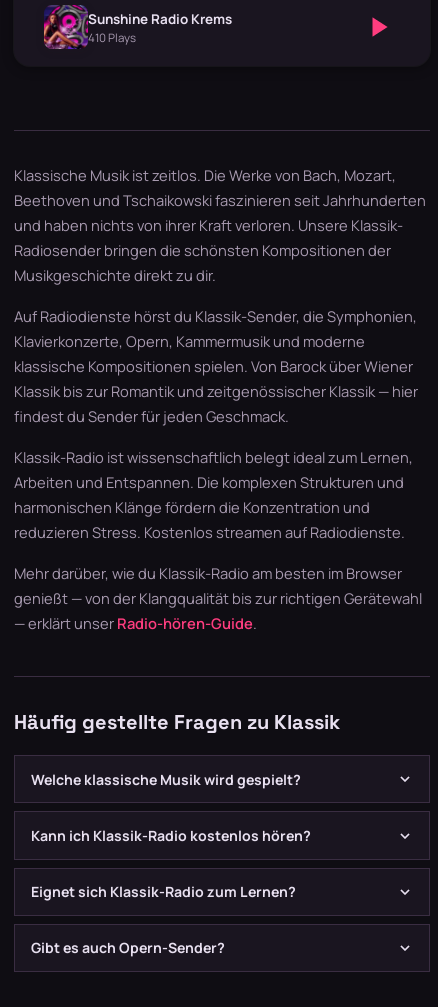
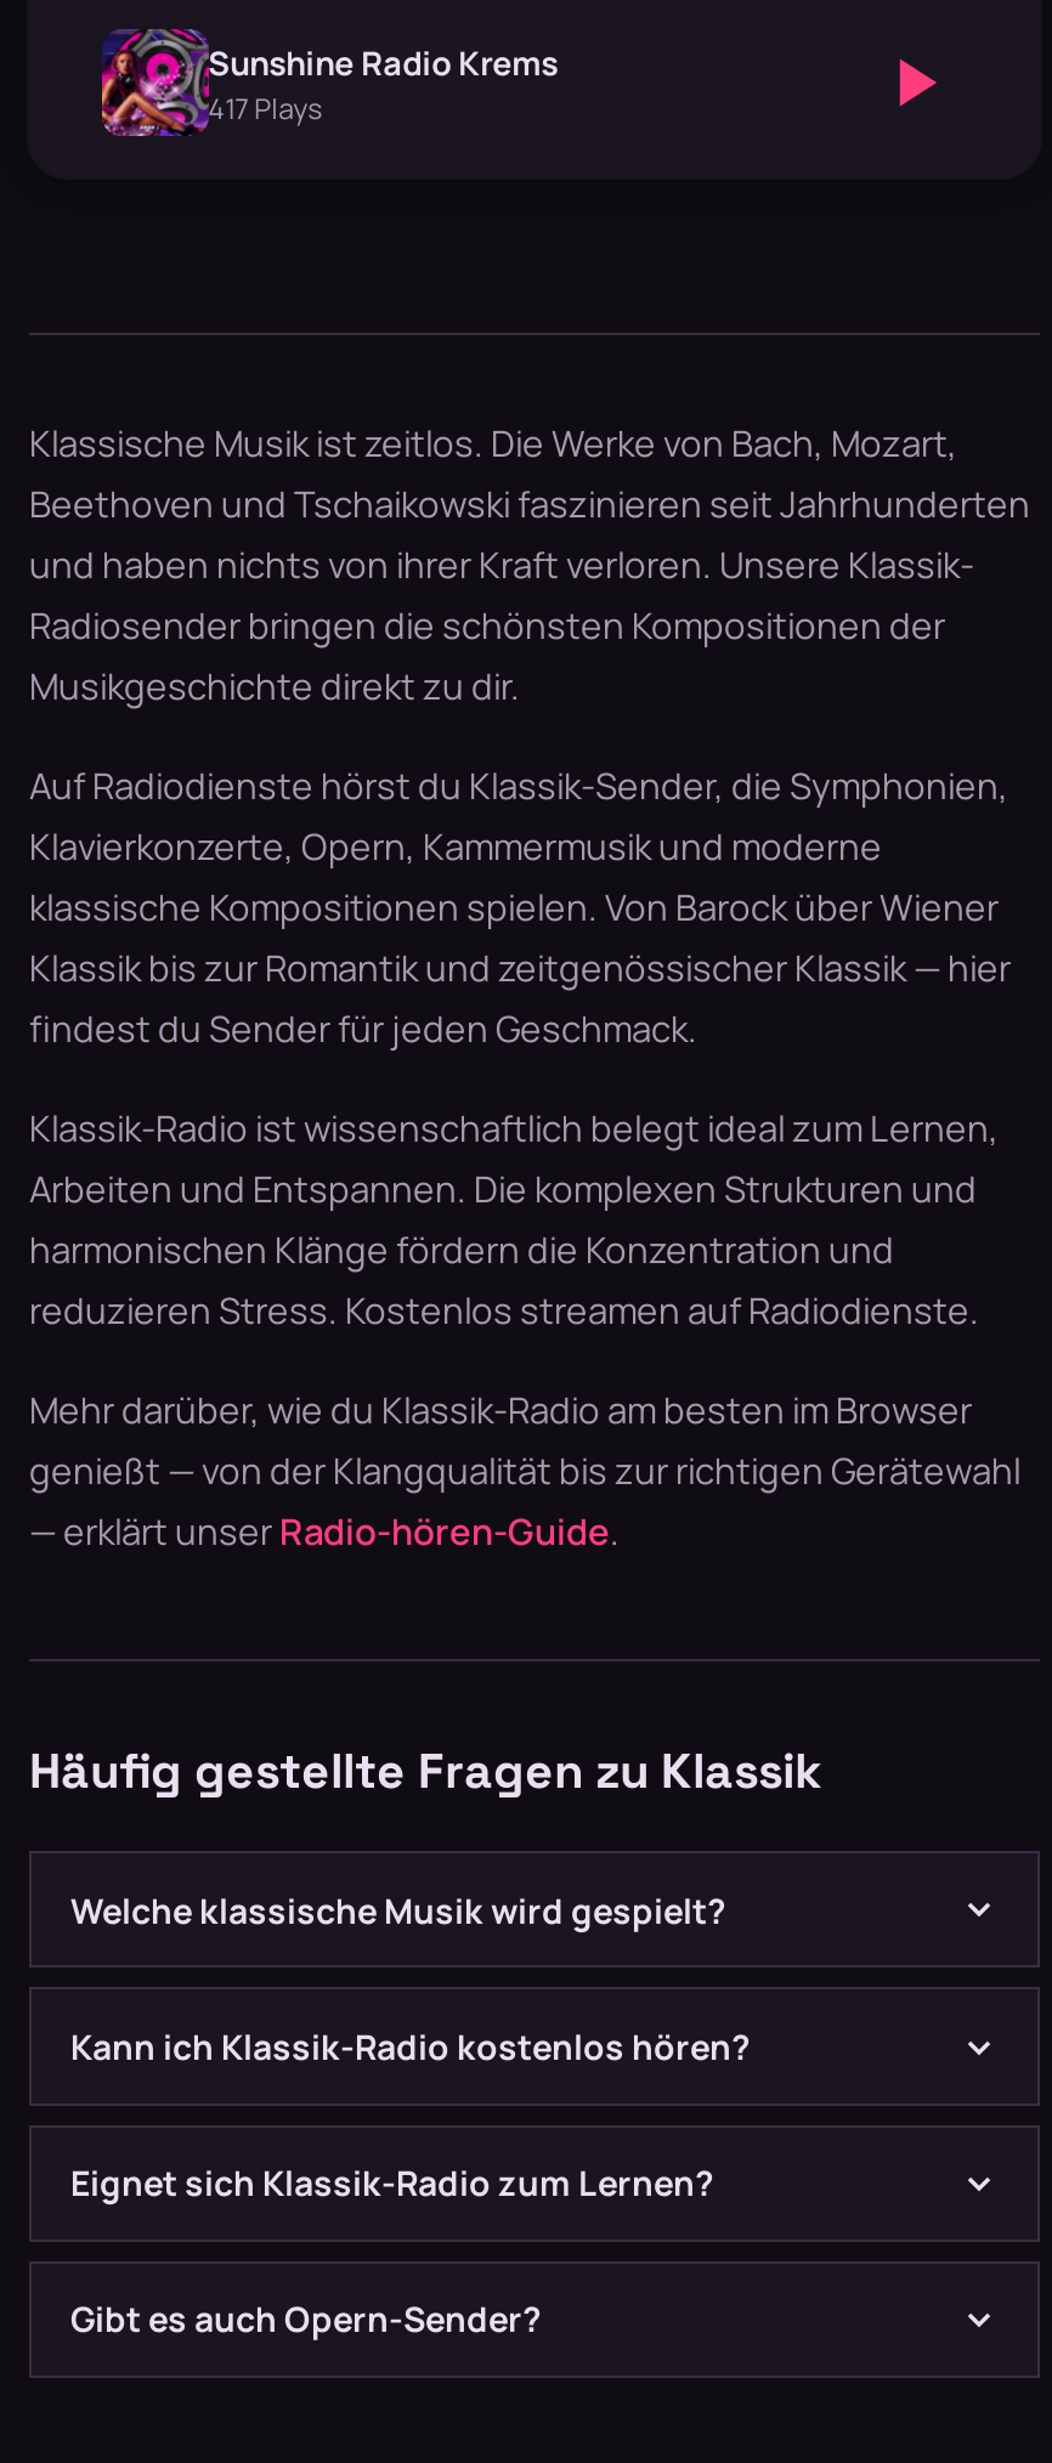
[88,30,136,45] 410 Plays -> [208,90,322,127] 417 Plays

